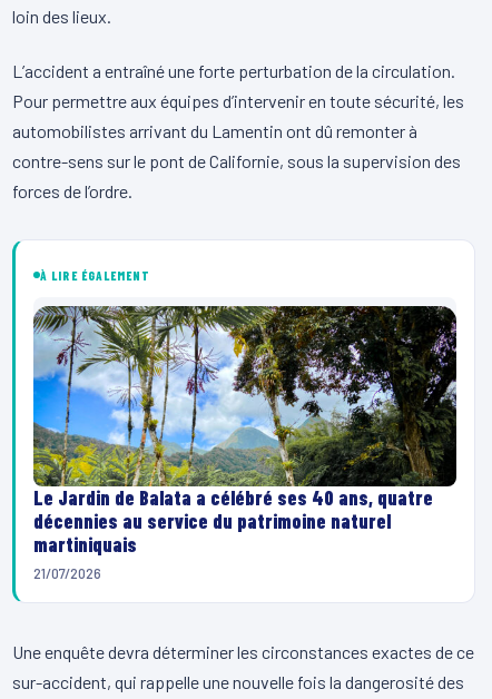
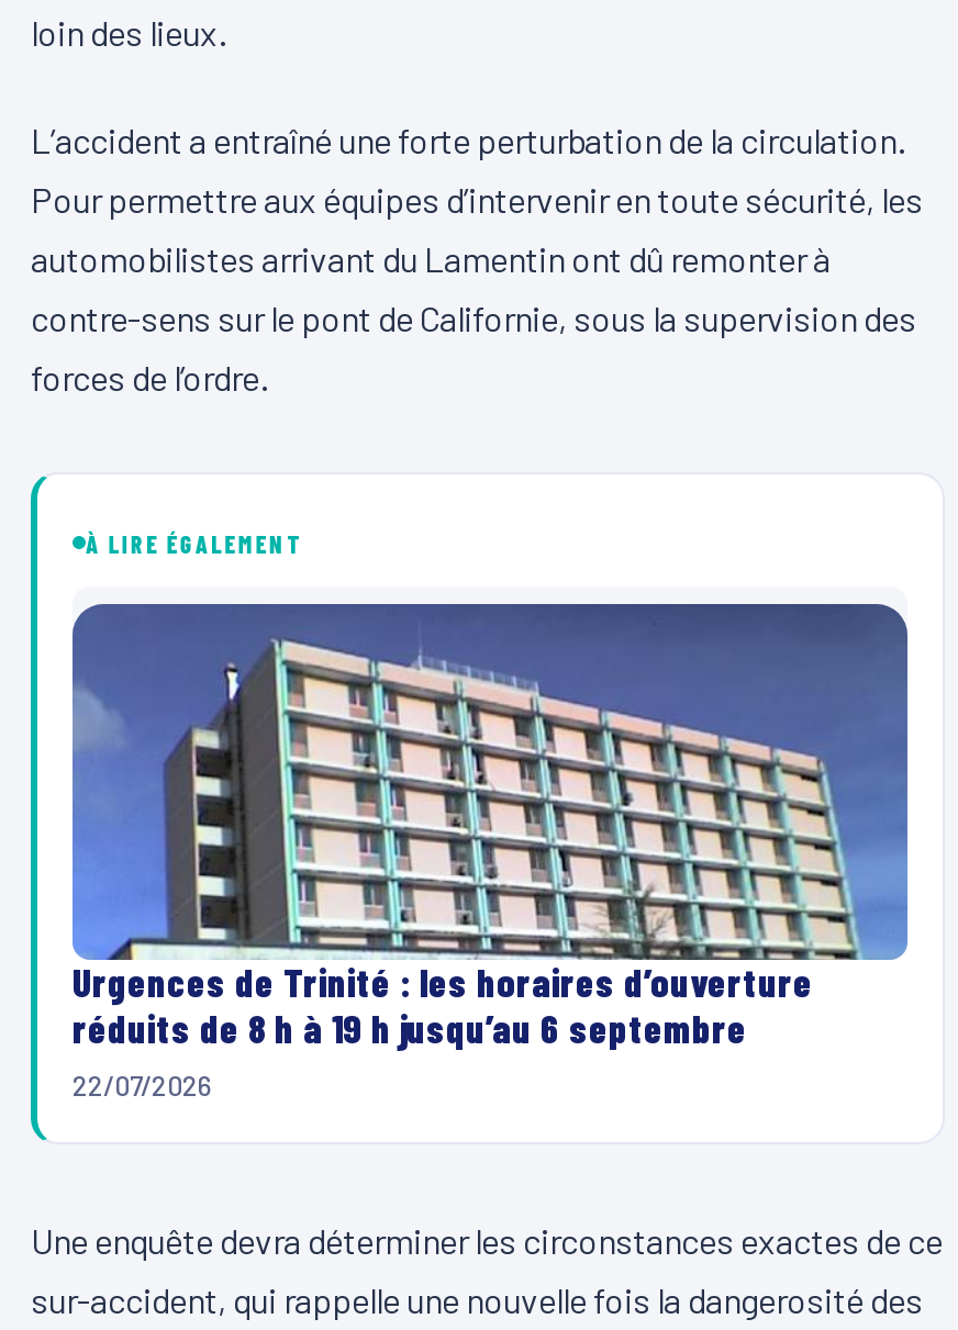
[32,305,457,582] [image] | Le Jardin de Balata a célébré ses 40 ans, quatre | décennies au service du patrimoine naturel | martiniquais | 21/07/2026 -> [70,602,910,1102] [image] | Urgences de Trinité : les horaires d’ouverture | réduits de 8 h à 19 h jusqu’au 6 septembre | 22/07/2026

